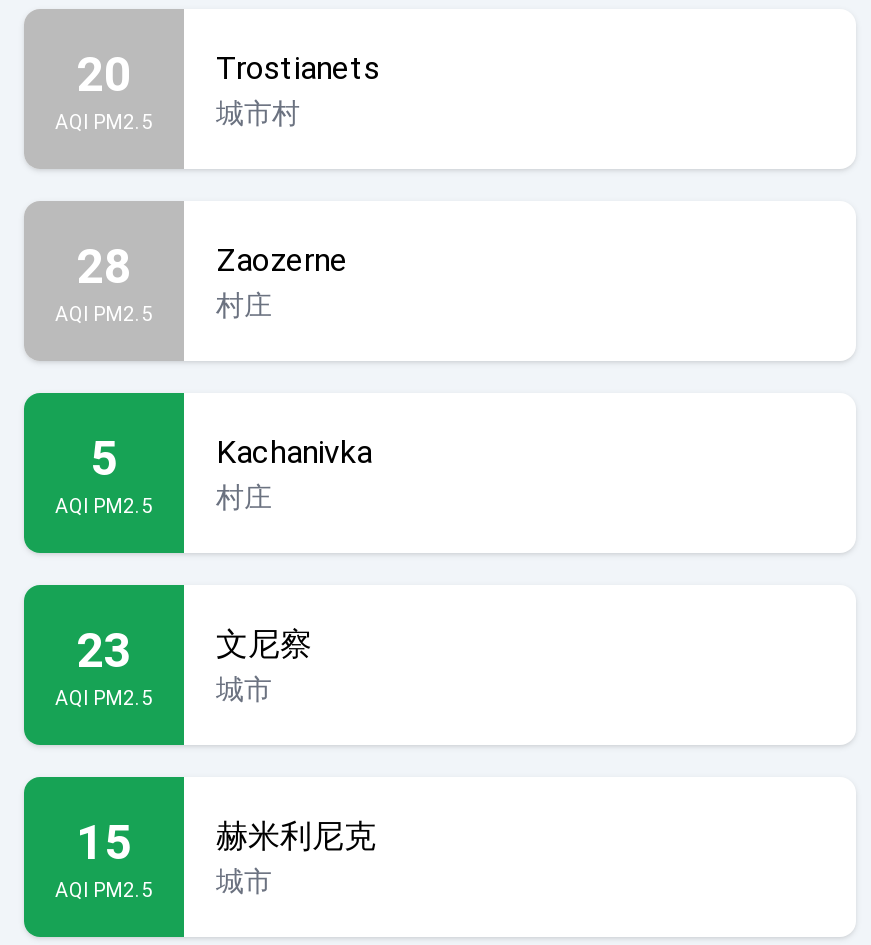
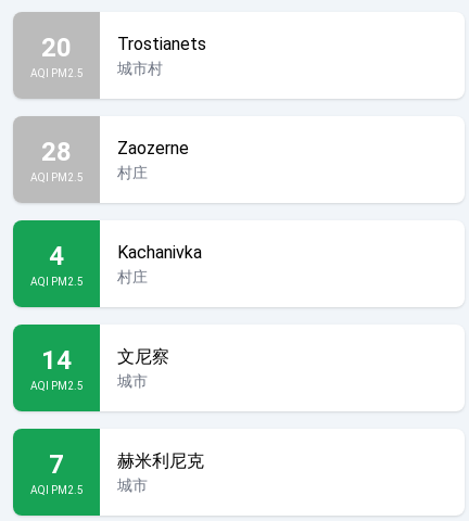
[90,430,118,486] 5 -> [49,240,64,271] 4
[76,622,132,678] 23 -> [41,345,72,375] 14
[76,814,132,870] 15 -> [49,449,64,479] 7

